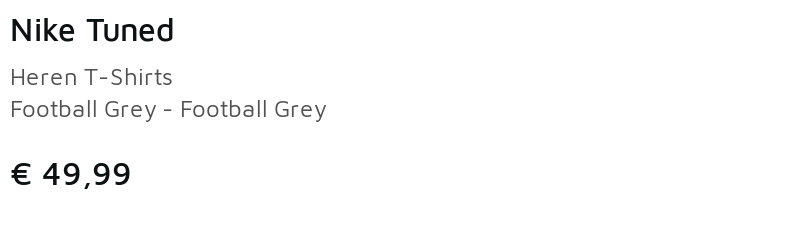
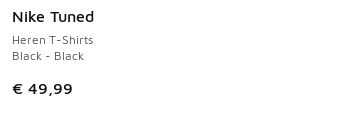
[10,93,326,123] Football Grey - Football Grey -> [12,48,84,63] Black - Black

